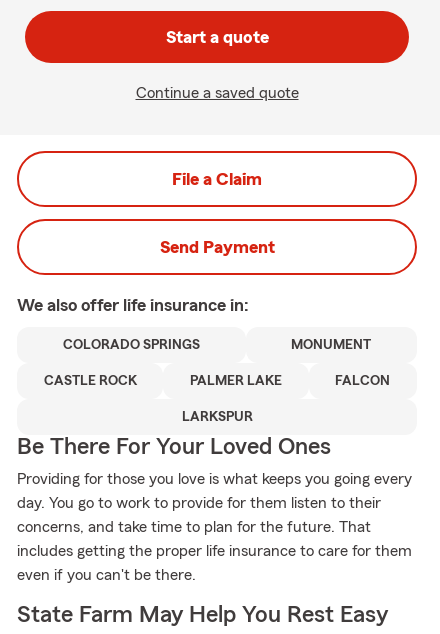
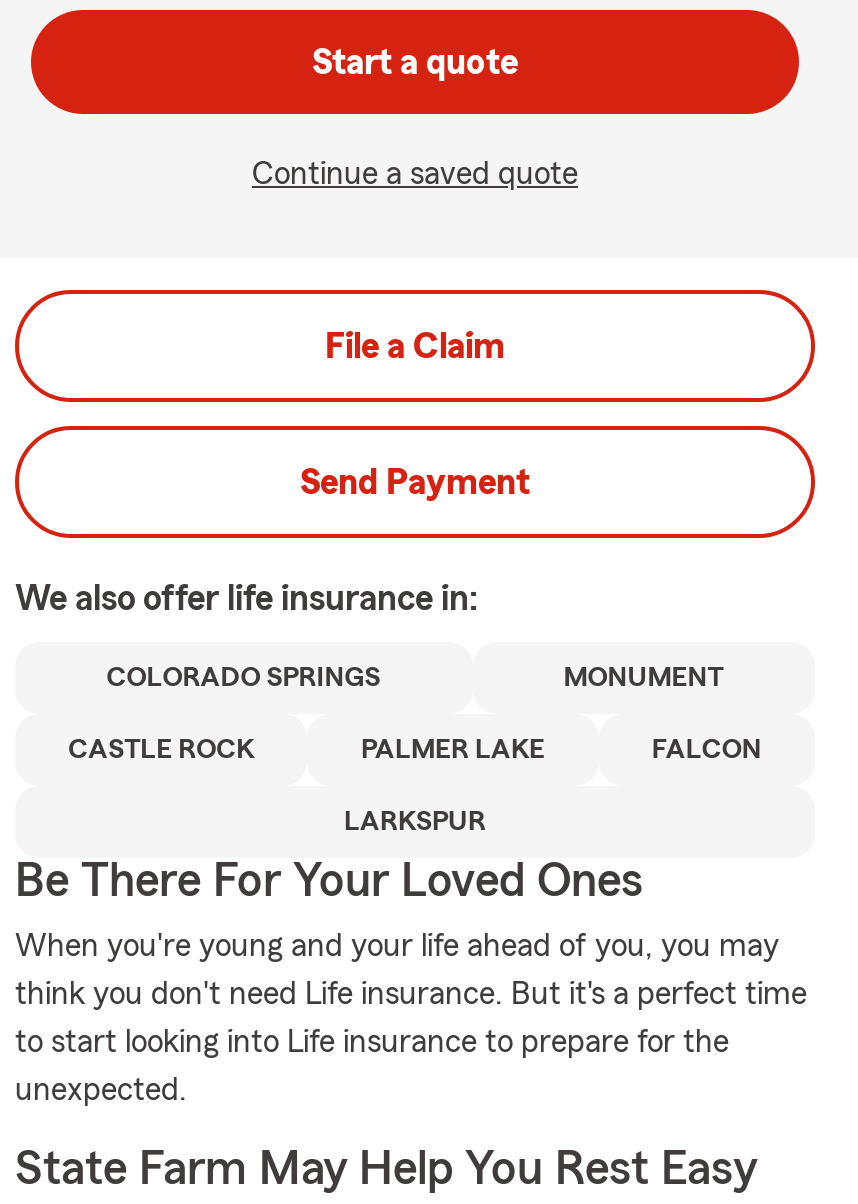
[17,471,412,583] Providing for those you love is what keeps you going every | day. You go to work to provide for them listen to their | concerns, and take time to plan for the future. That | includes getting the proper life insurance to care for them | even if you can't be there. -> [15,930,807,1106] When you're young and your life ahead of you, you may | think you don't need Life insurance. But it's a perfect time | to start looking into Life insurance to prepare for the | unexpected.

